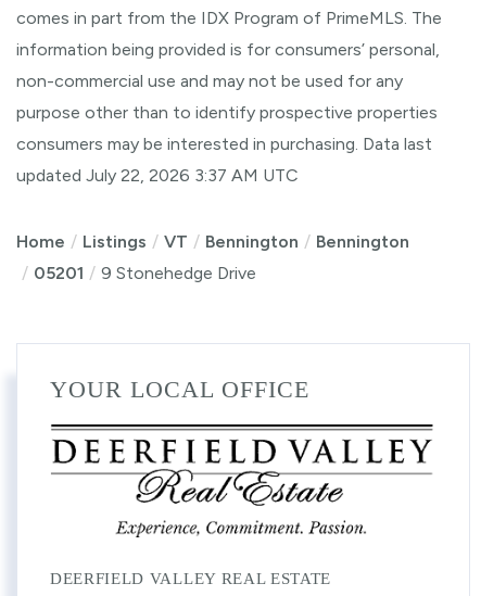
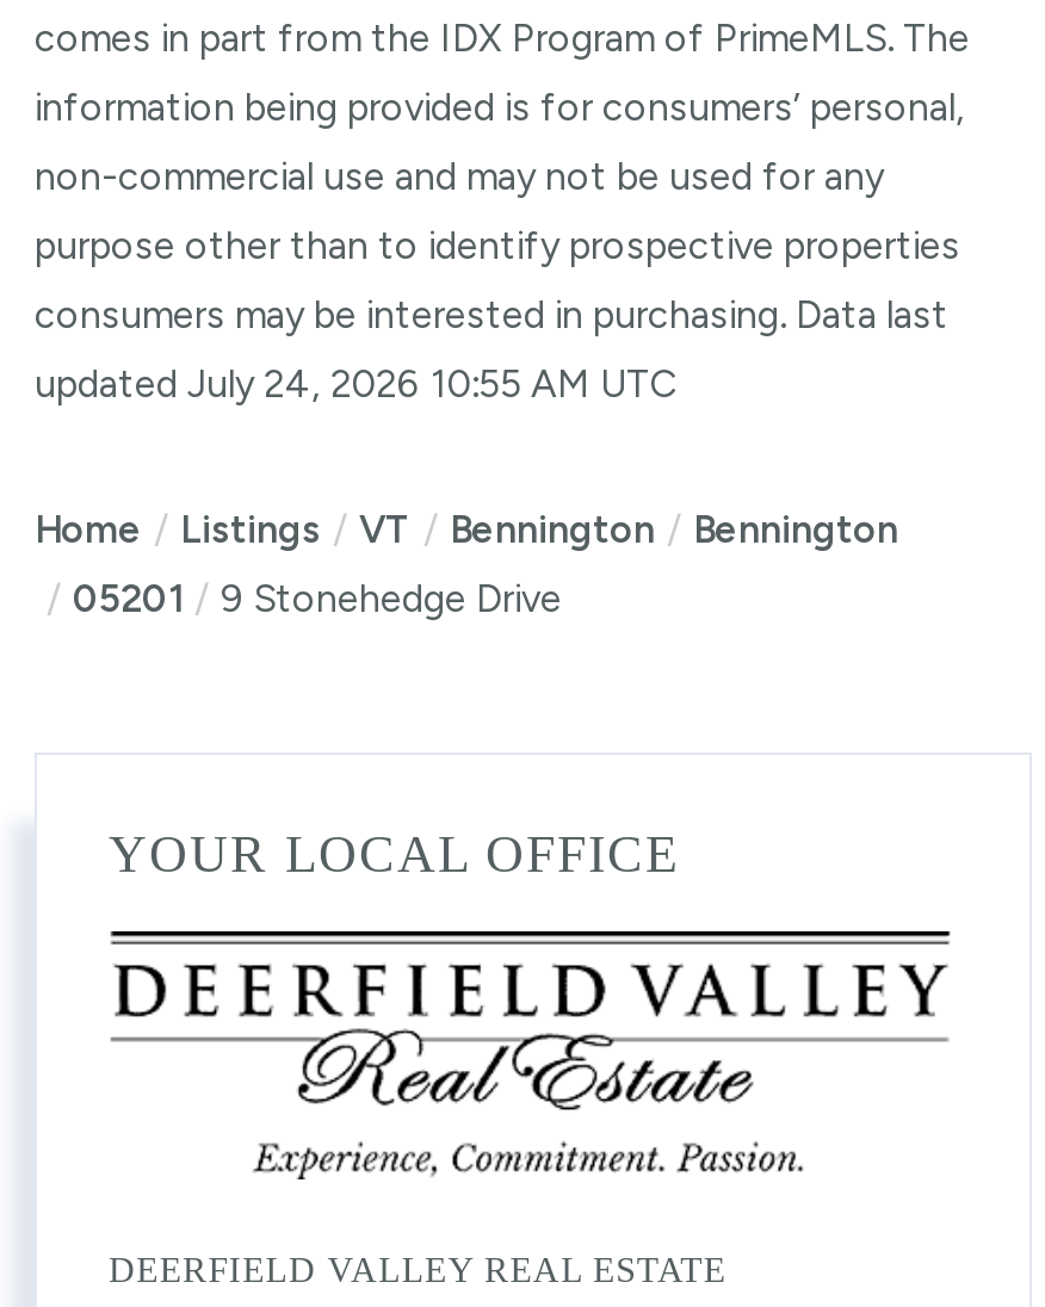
[16,165,299,186] updated July 22, 2026 3:37 AM UTC -> [35,362,679,407] updated July 24, 2026 10:55 AM UTC

